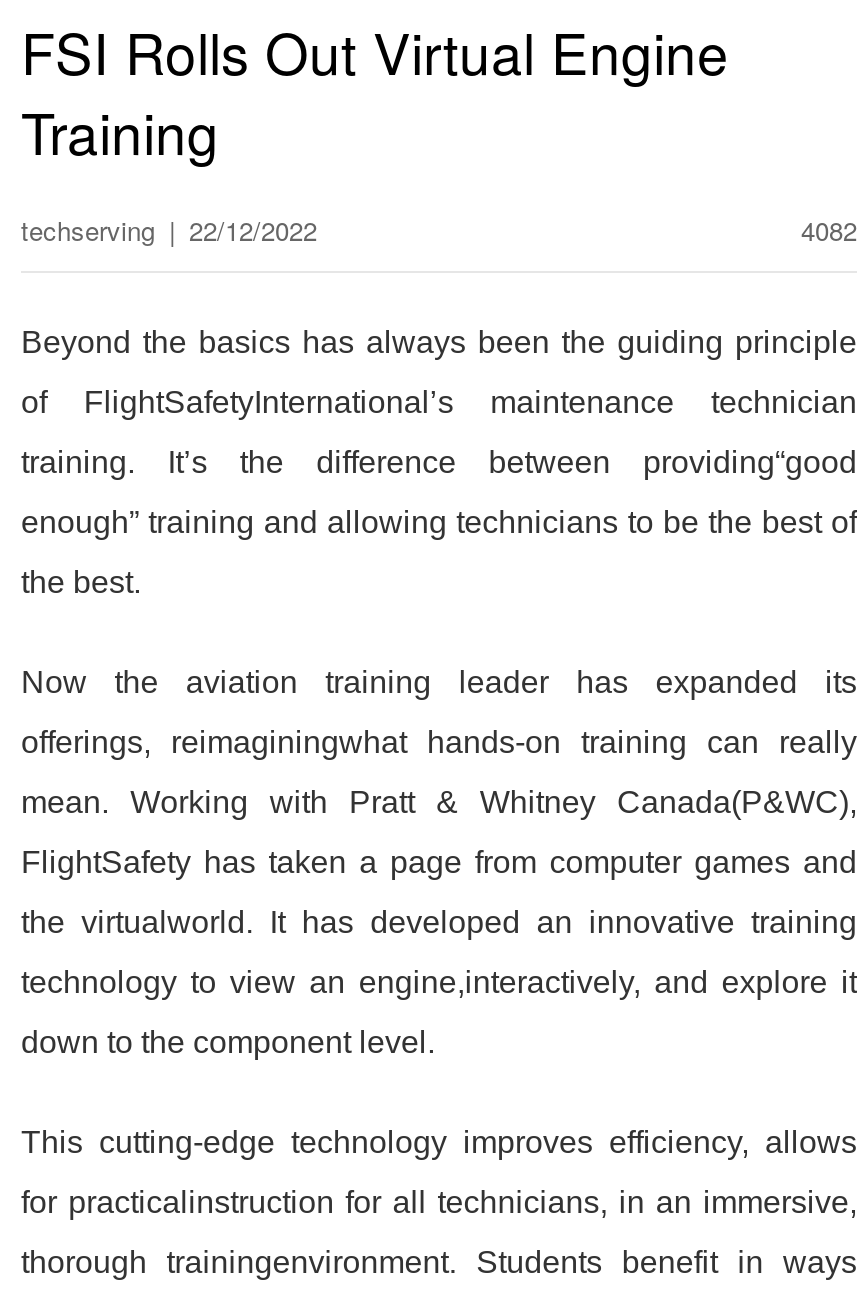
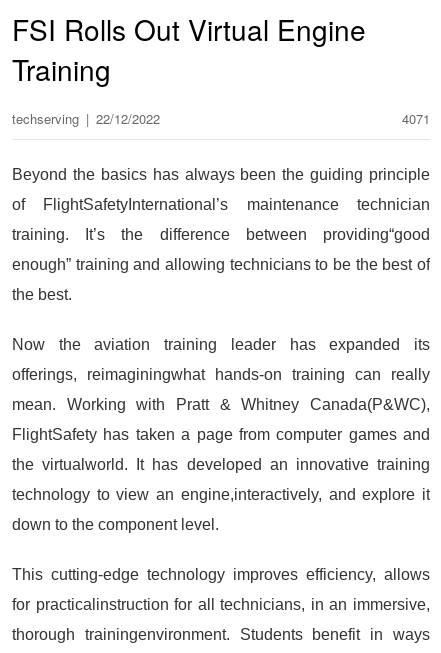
[801,211,857,249] 4082 -> [402,109,430,128] 4071

